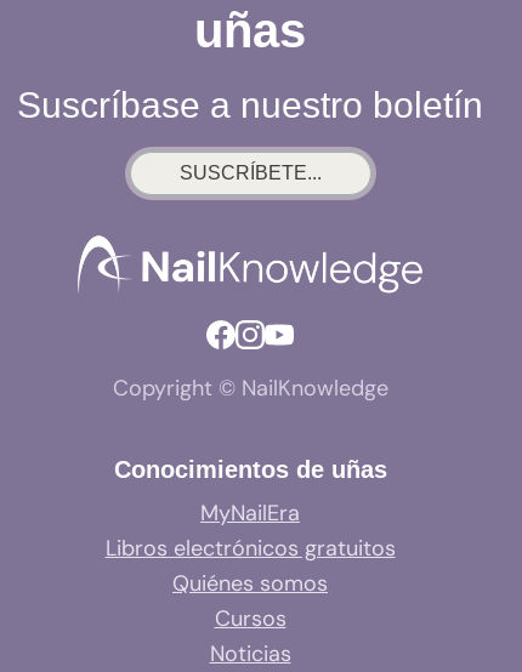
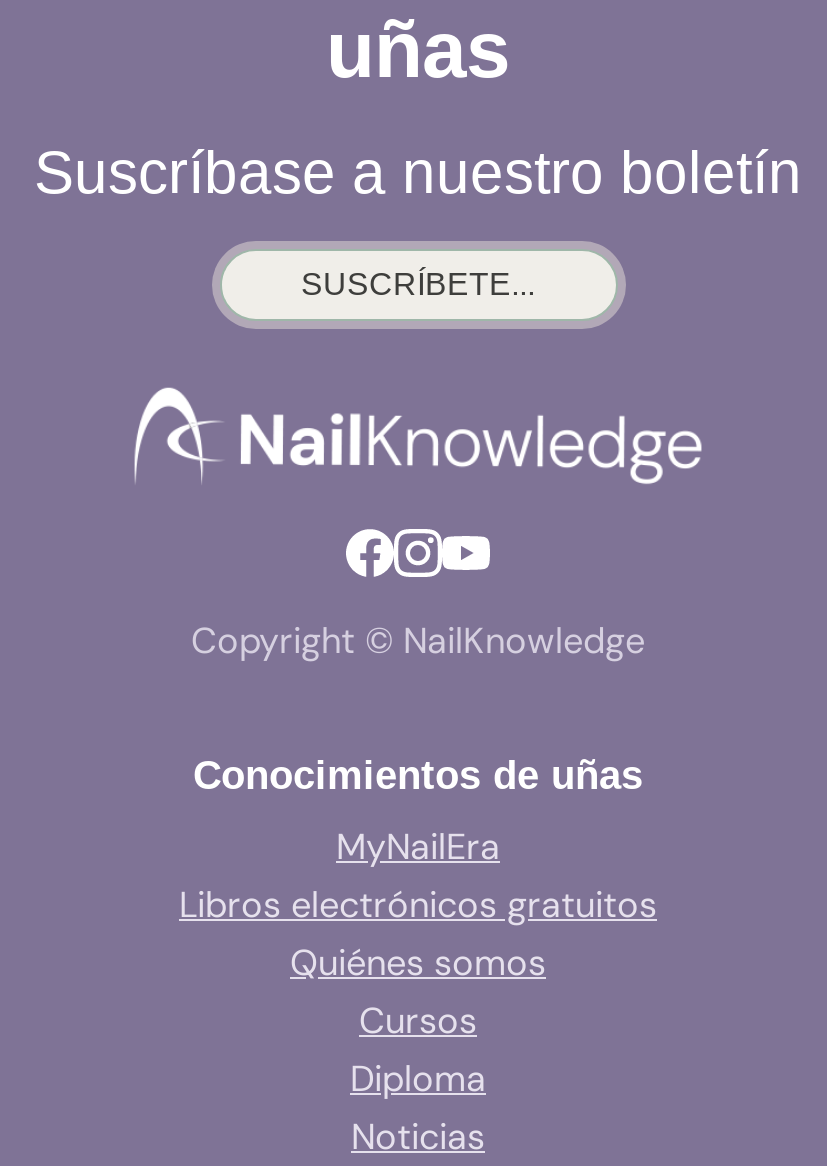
none -> [350,1054,486,1102] Diploma

